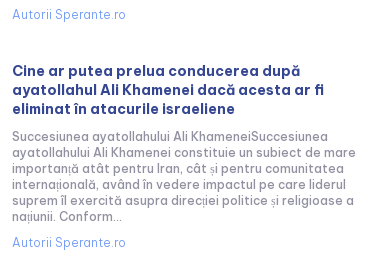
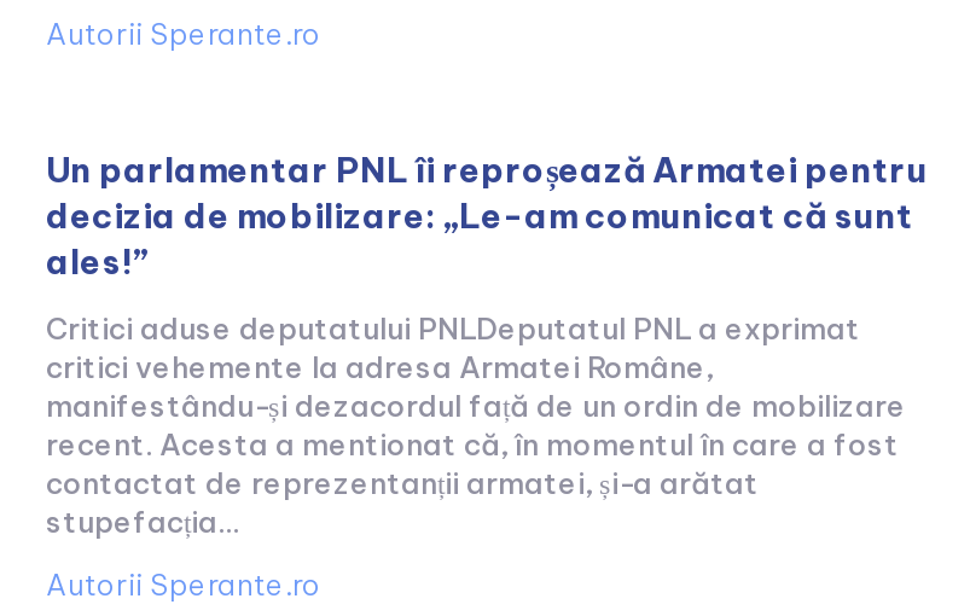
[12,61,324,117] Cine ar putea prelua conducerea după | ayatollahul Ali Khamenei dacă acesta ar fi | eliminat în atacurile israeliene -> [46,147,928,283] Un parlamentar PNL îi reproșează Armatei pentru | decizia de mobilizare: „Le-am comunicat că sunt | ales!”
[12,128,356,223] Succesiunea ayatollahului Ali KhameneiSuccesiunea | ayatollahului Ali Khamenei constituie un subiect de mare | importanță atât pentru Iran, cât și pentru comunitatea | internațională, având în vedere impactul pe care liderul | suprem îl exercită asupra direcției politice și religioase a | națiunii. Conform... -> [46,309,906,539] Critici aduse deputatului PNLDeputatul PNL a exprimat | critici vehemente la adresa Armatei Române, | manifestându-și dezacordul față de un ordin de mobilizare | recent. Acesta a mentionat că, în momentul în care a fost | contactat de reprezentanții armatei, și-a arătat | stupefacția...

